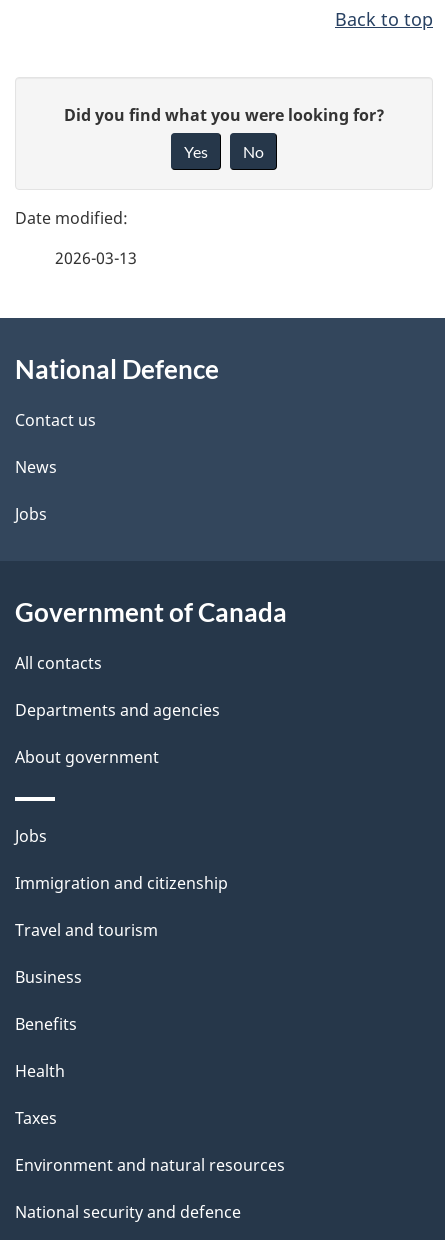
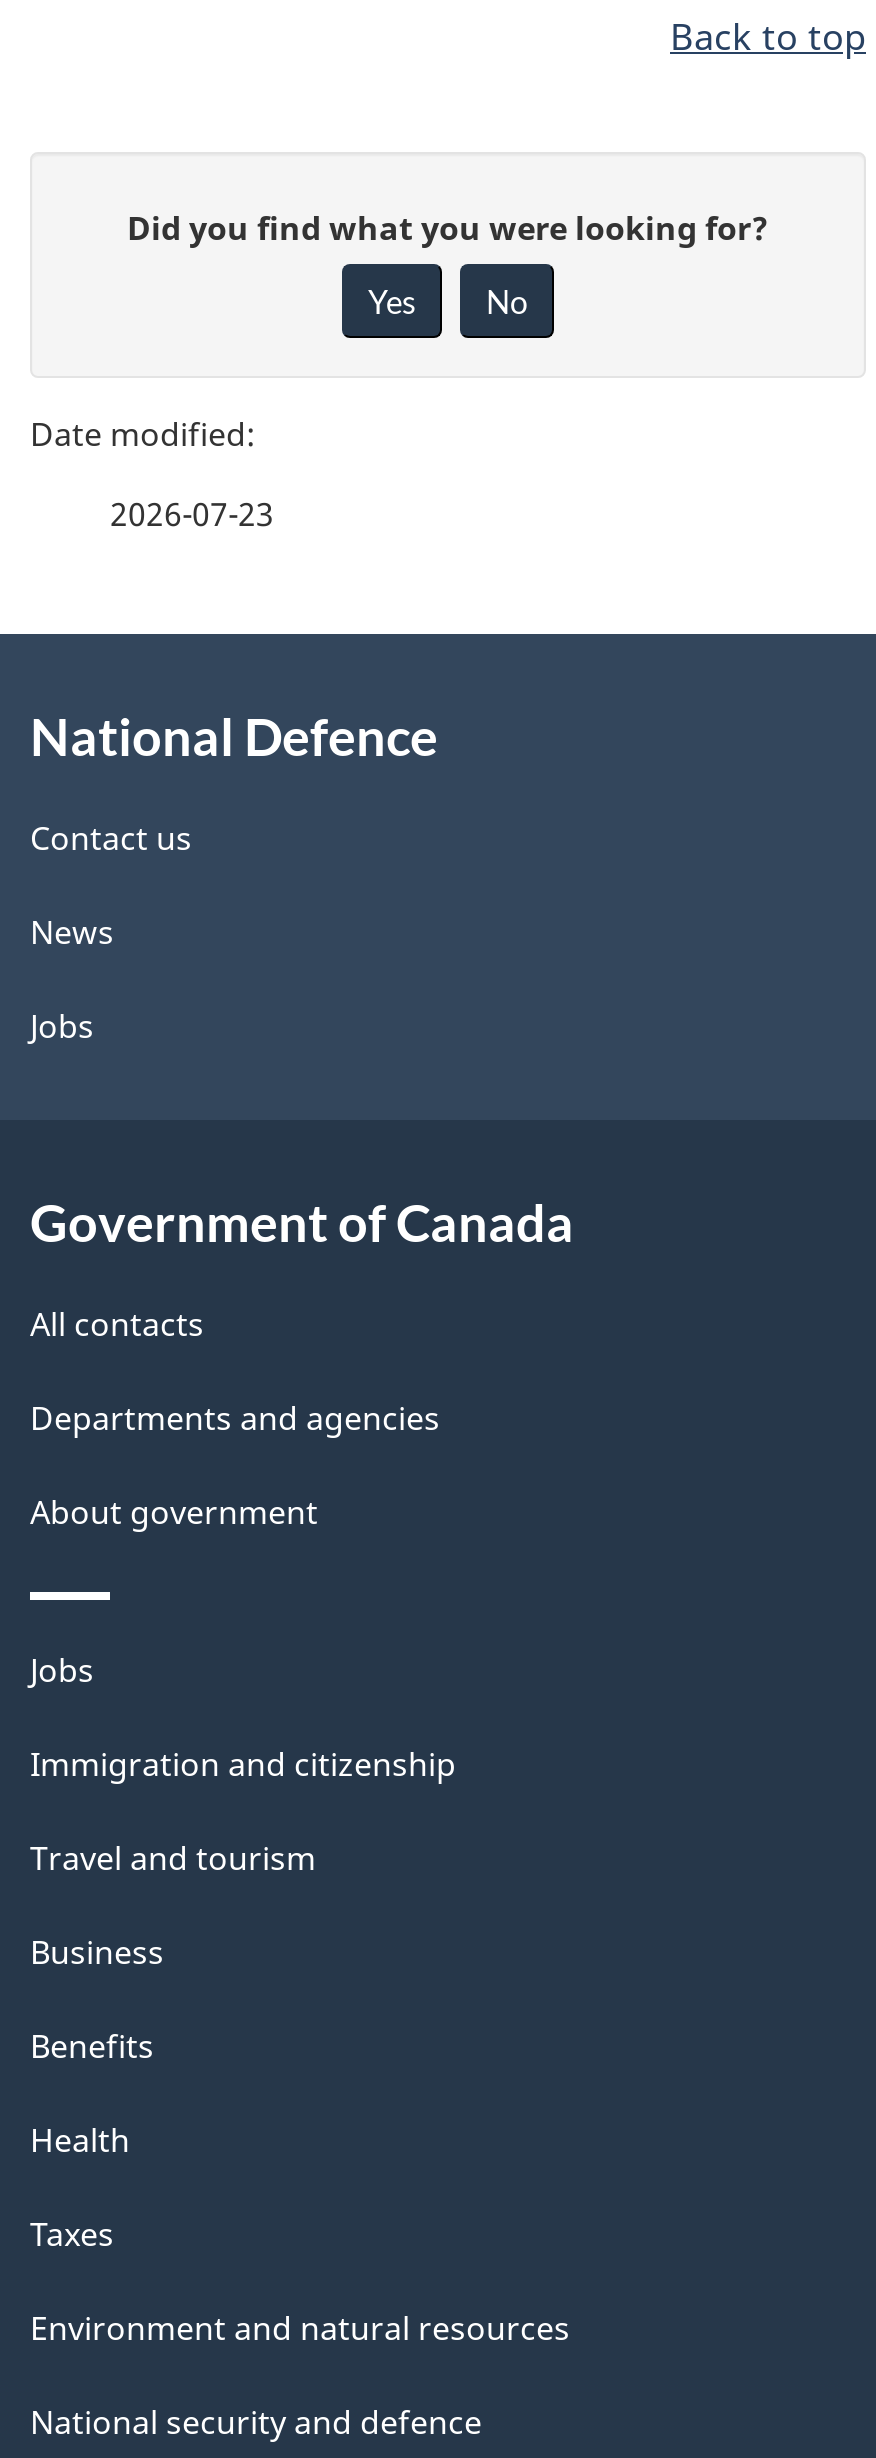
[55,247,137,269] 2026-03-13 -> [110,492,274,536] 2026-07-23

